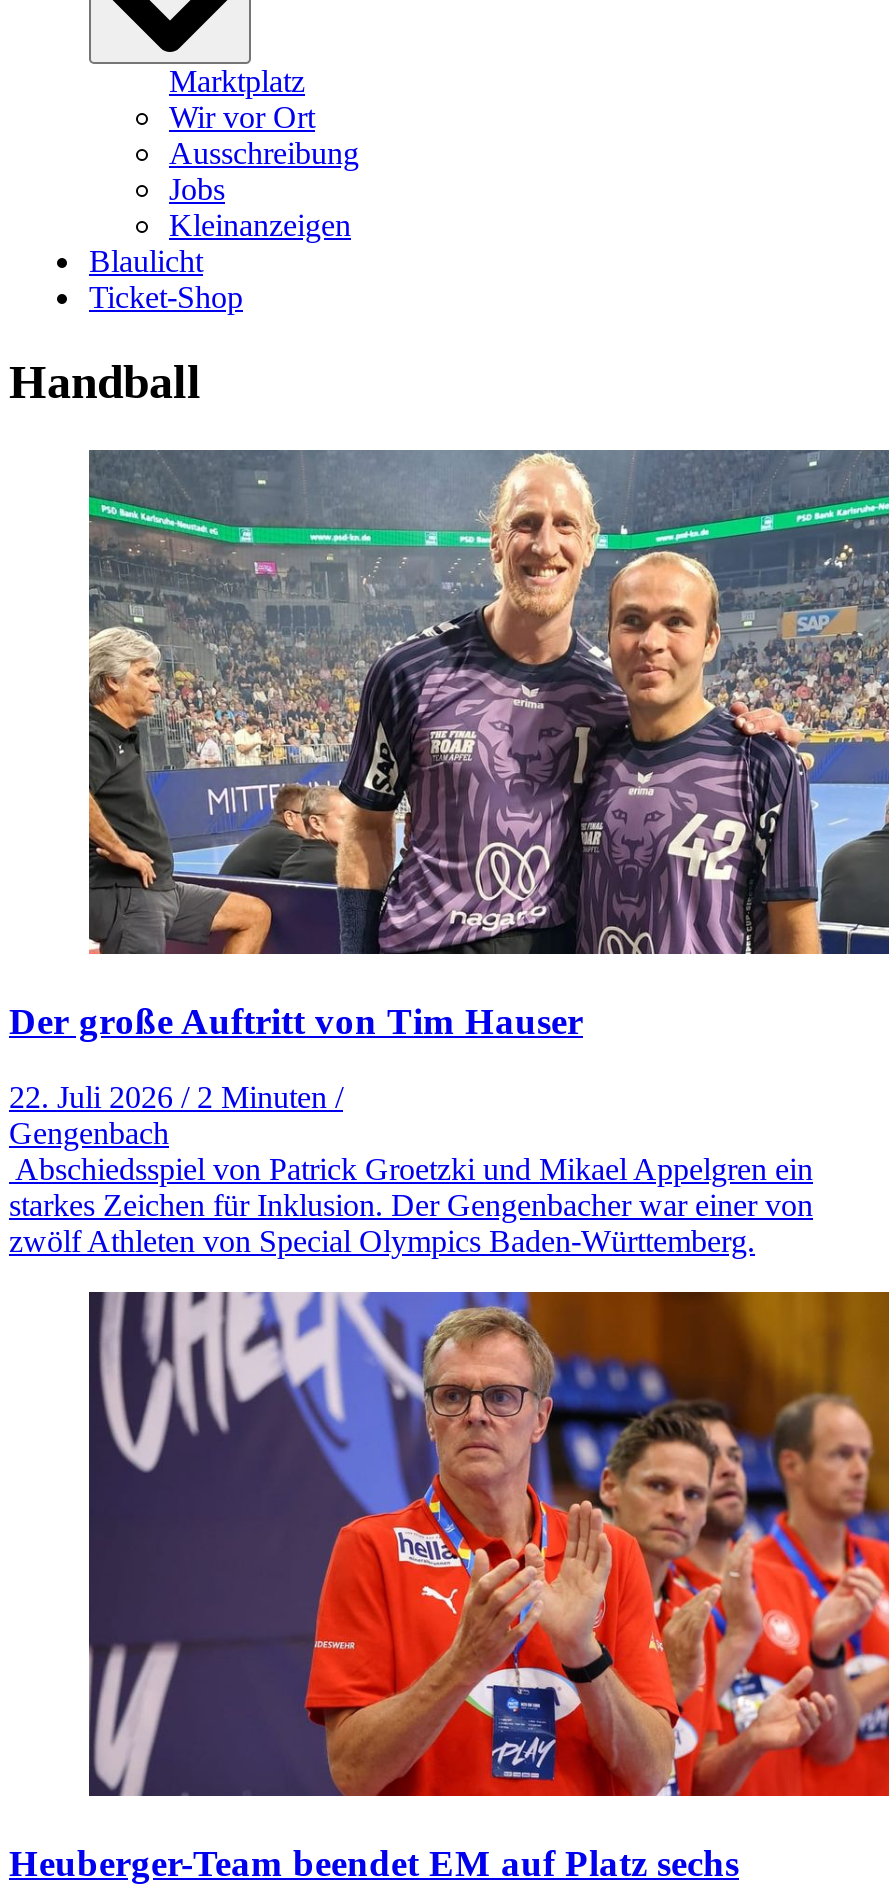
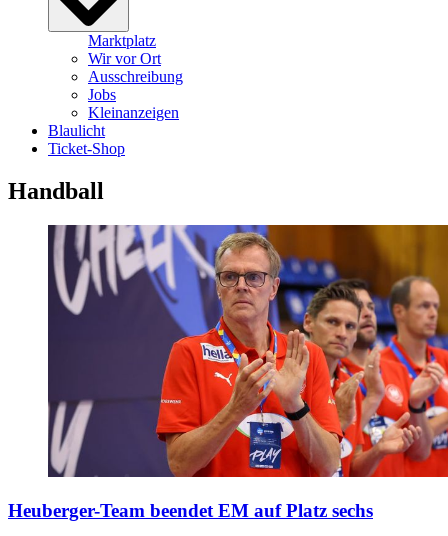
[9,448,883,1259] [image] | Der große Auftritt von Tim Hauser | 22. Juli 2026 / 2 Minuten / | Gengenbach | Abschiedsspiel von Patrick Groetzki und Mikael Appelgren ein | starkes Zeichen für Inklusion. Der Gengenbacher war einer von | zwölf Athleten von Special Olympics Baden-Württemberg. -> none

